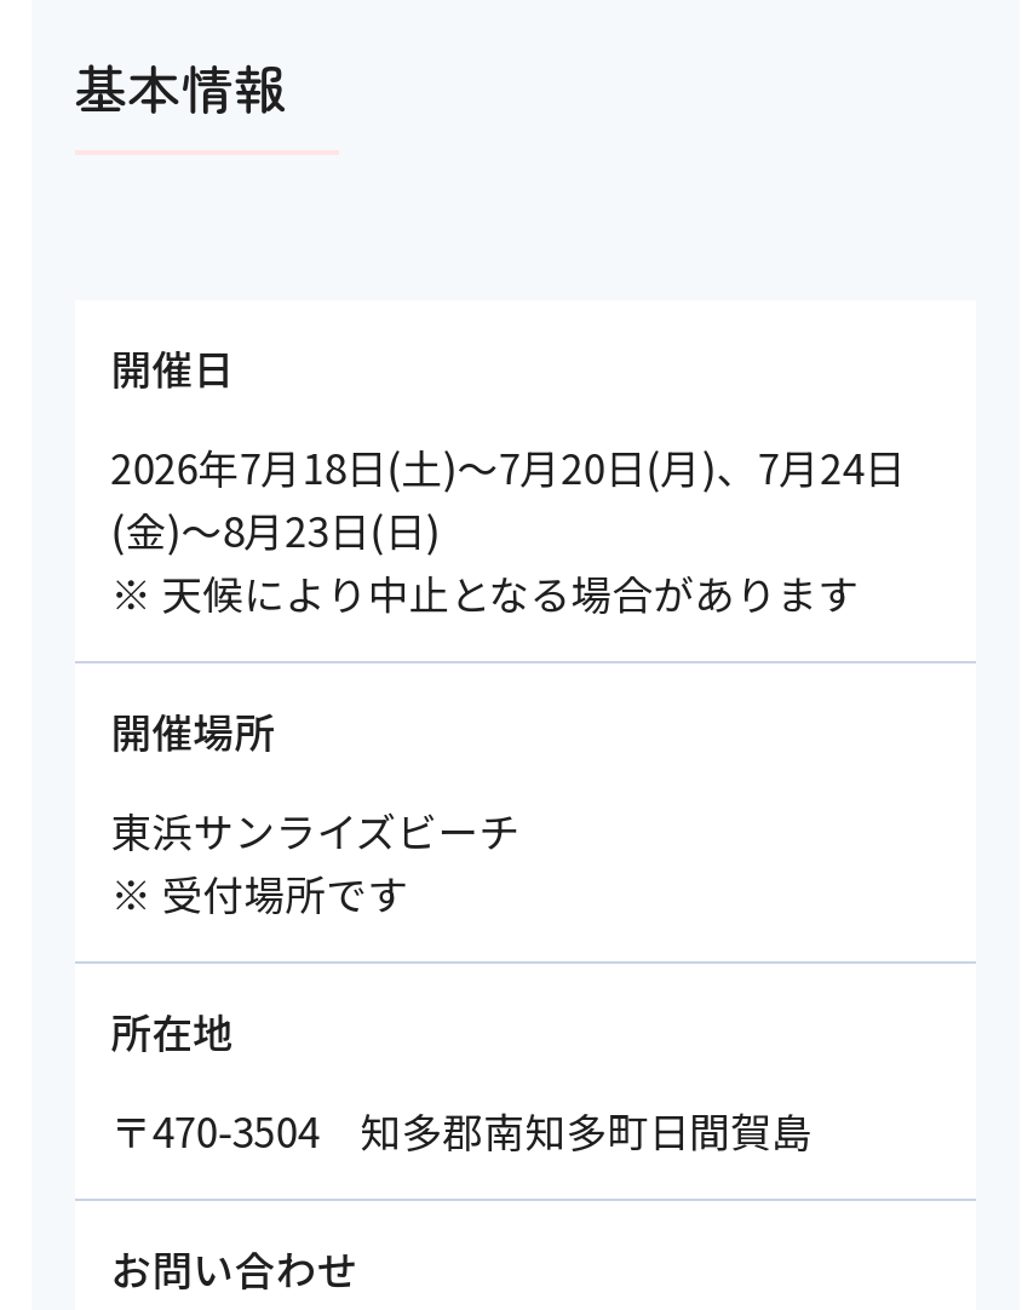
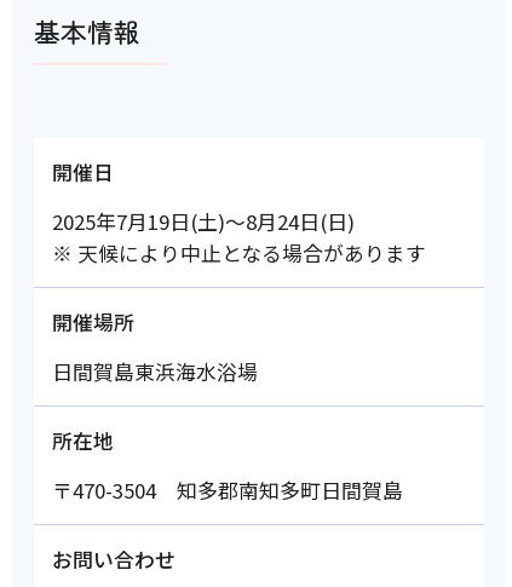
[111,439,905,560] 2026年7月18日(土)～7月20日(月)、7月24日 | (金)～8月23日(日) -> [52,207,354,236] 2025年7月19日(土)～8月24日(日)
[111,802,520,923] 東浜サンライズビーチ | ※ 受付場所です -> [52,357,257,386] 日間賀島東浜海水浴場

